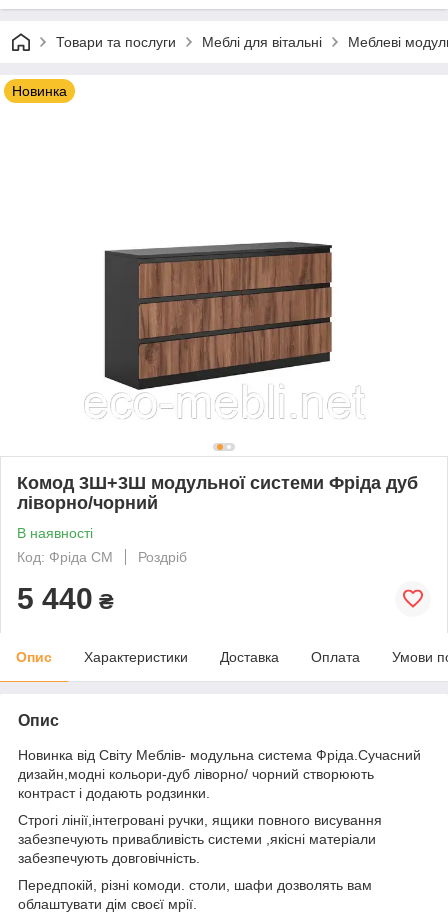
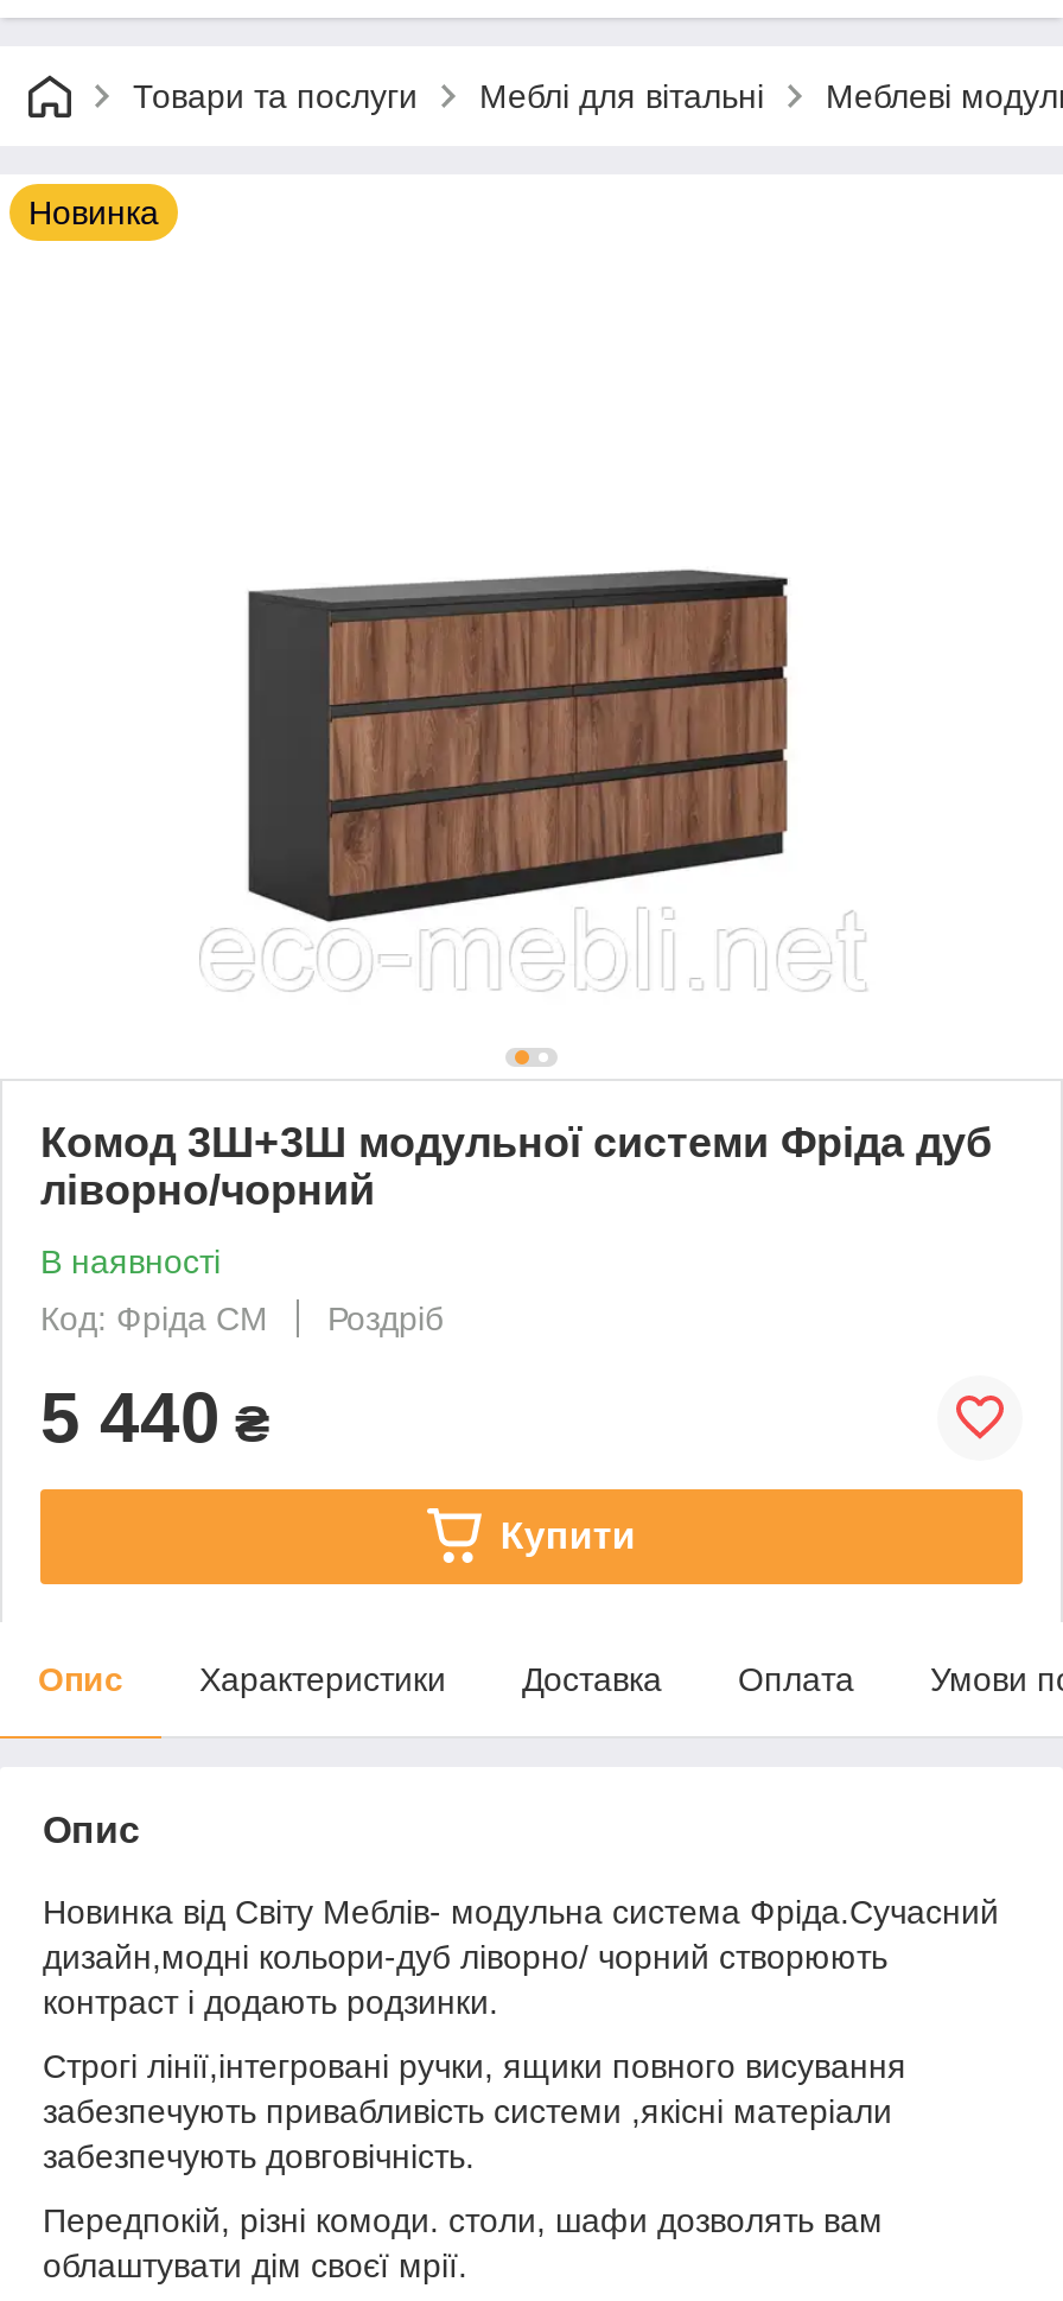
none -> [500,1515,636,1555] Купити

